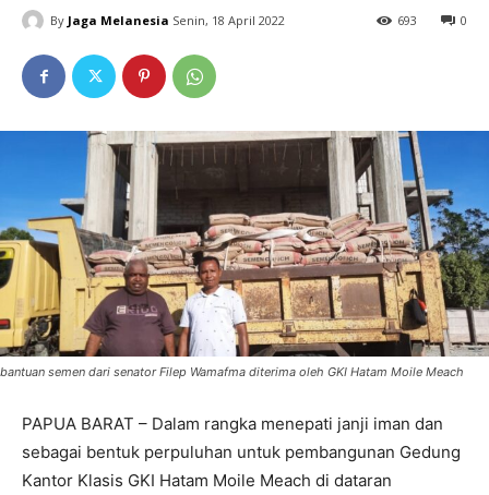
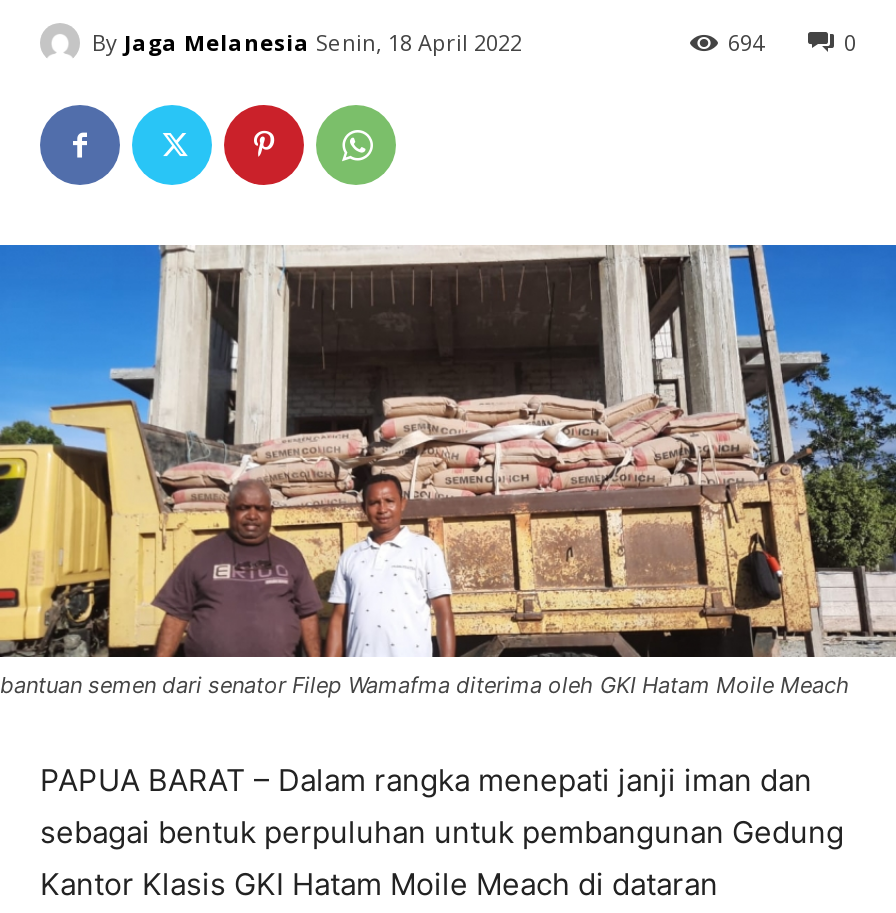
[397,12,417,28] 693 -> [728,27,764,57] 694

